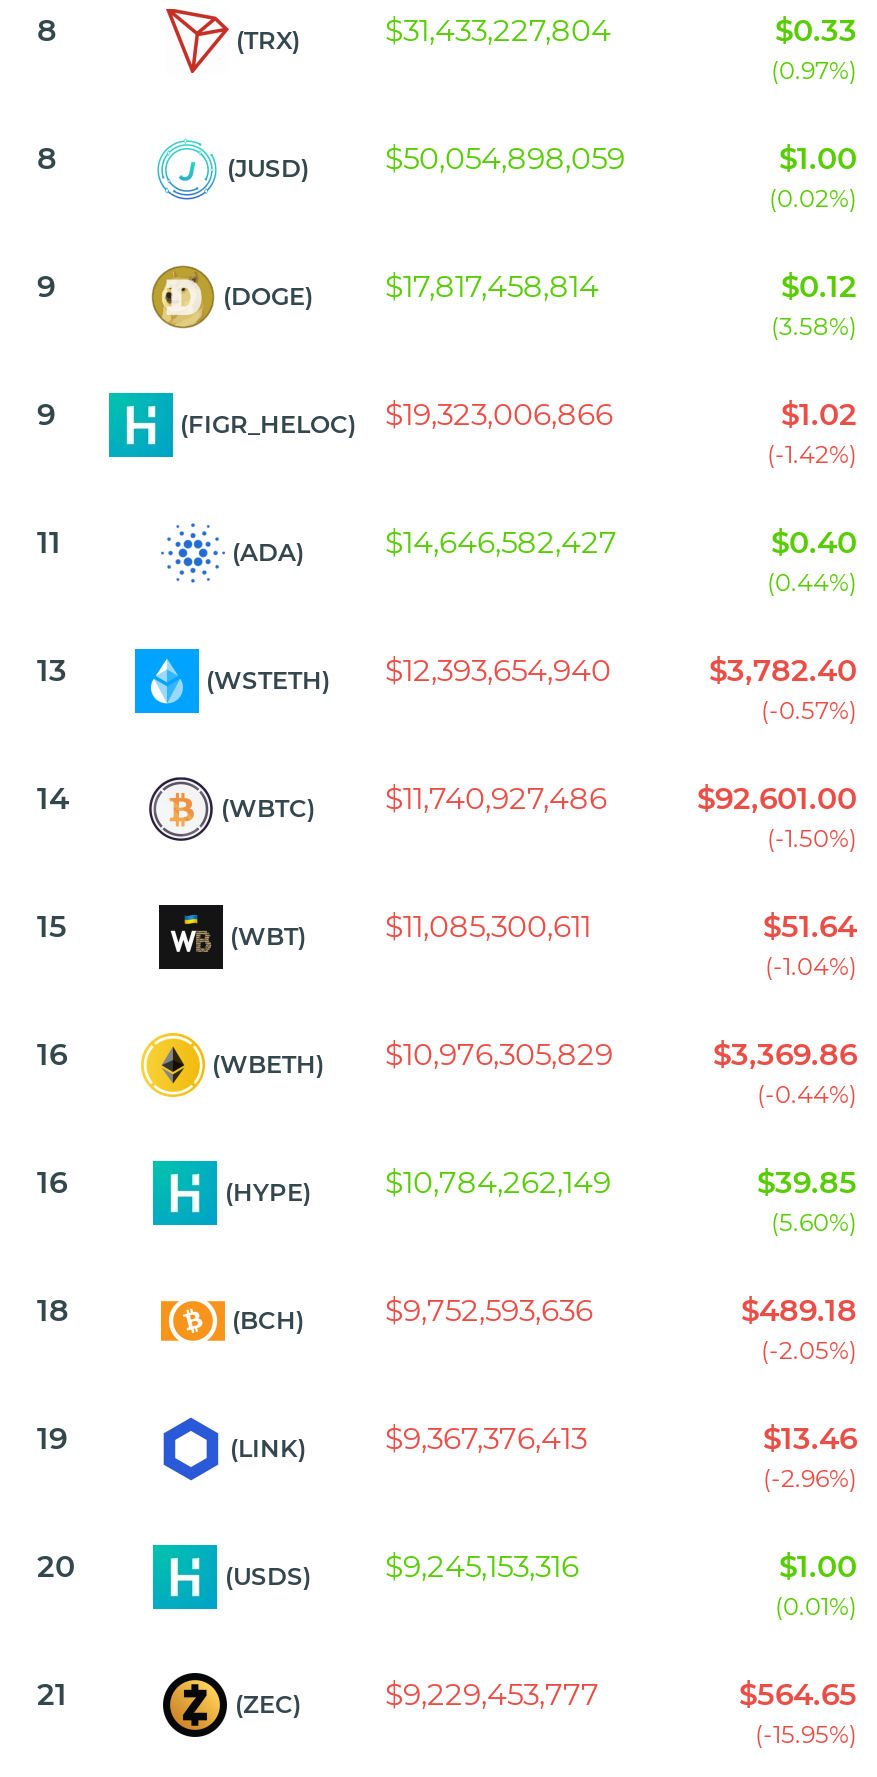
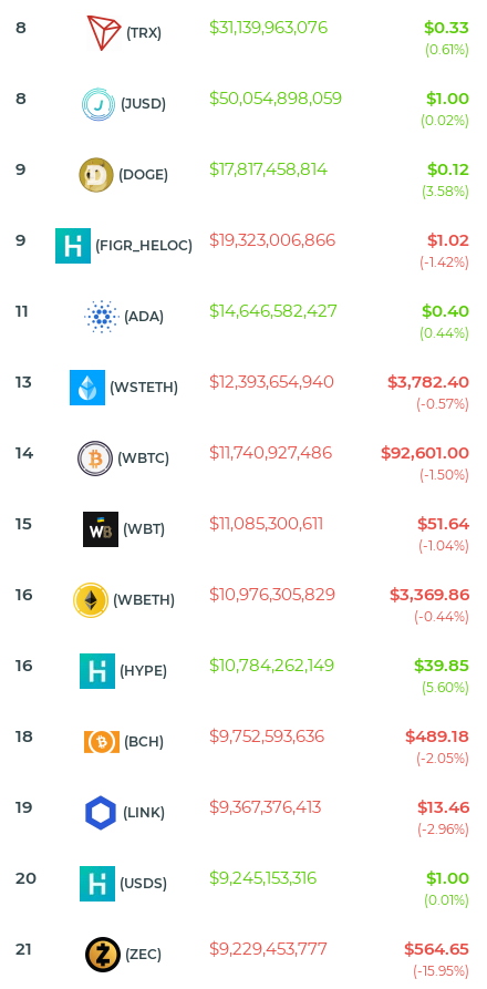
[385,11,611,49] $31,433,227,804 -> [209,17,328,38] $31,139,963,076
[771,55,857,85] (0.97%) -> [425,41,469,58] (0.61%)

